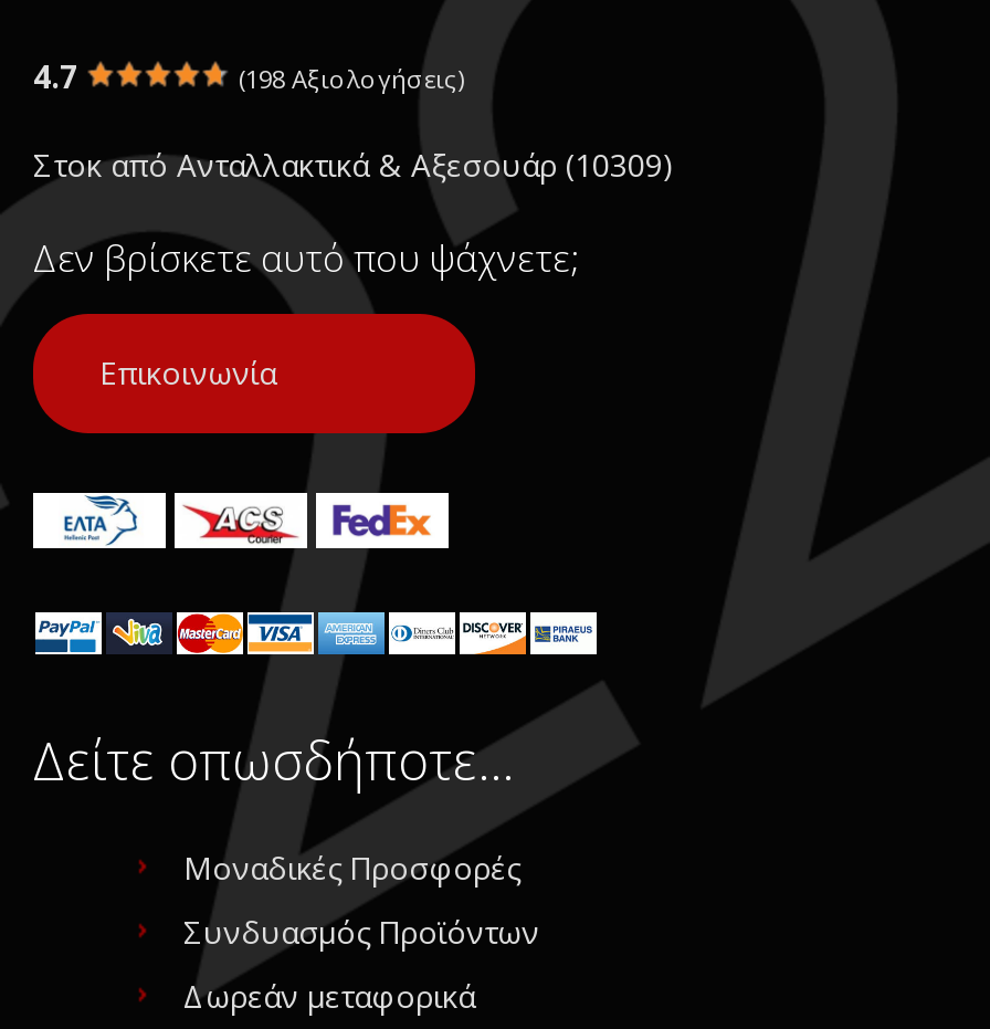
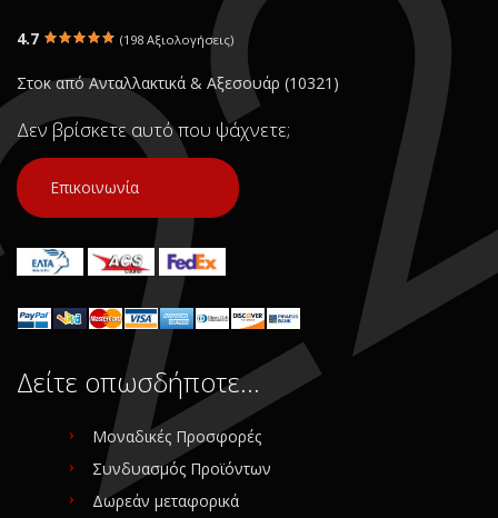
[33,144,674,186] Στοκ από Ανταλλακτικά & Αξεσουάρ (10309) -> [17,72,339,94] Στοκ από Ανταλλακτικά & Αξεσουάρ (10321)

